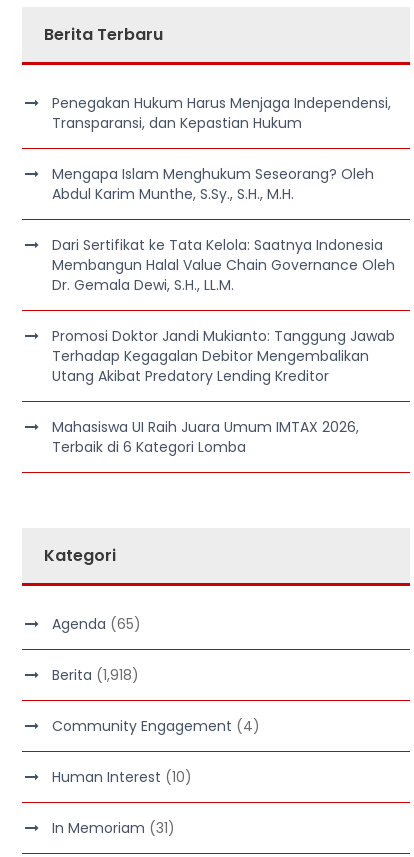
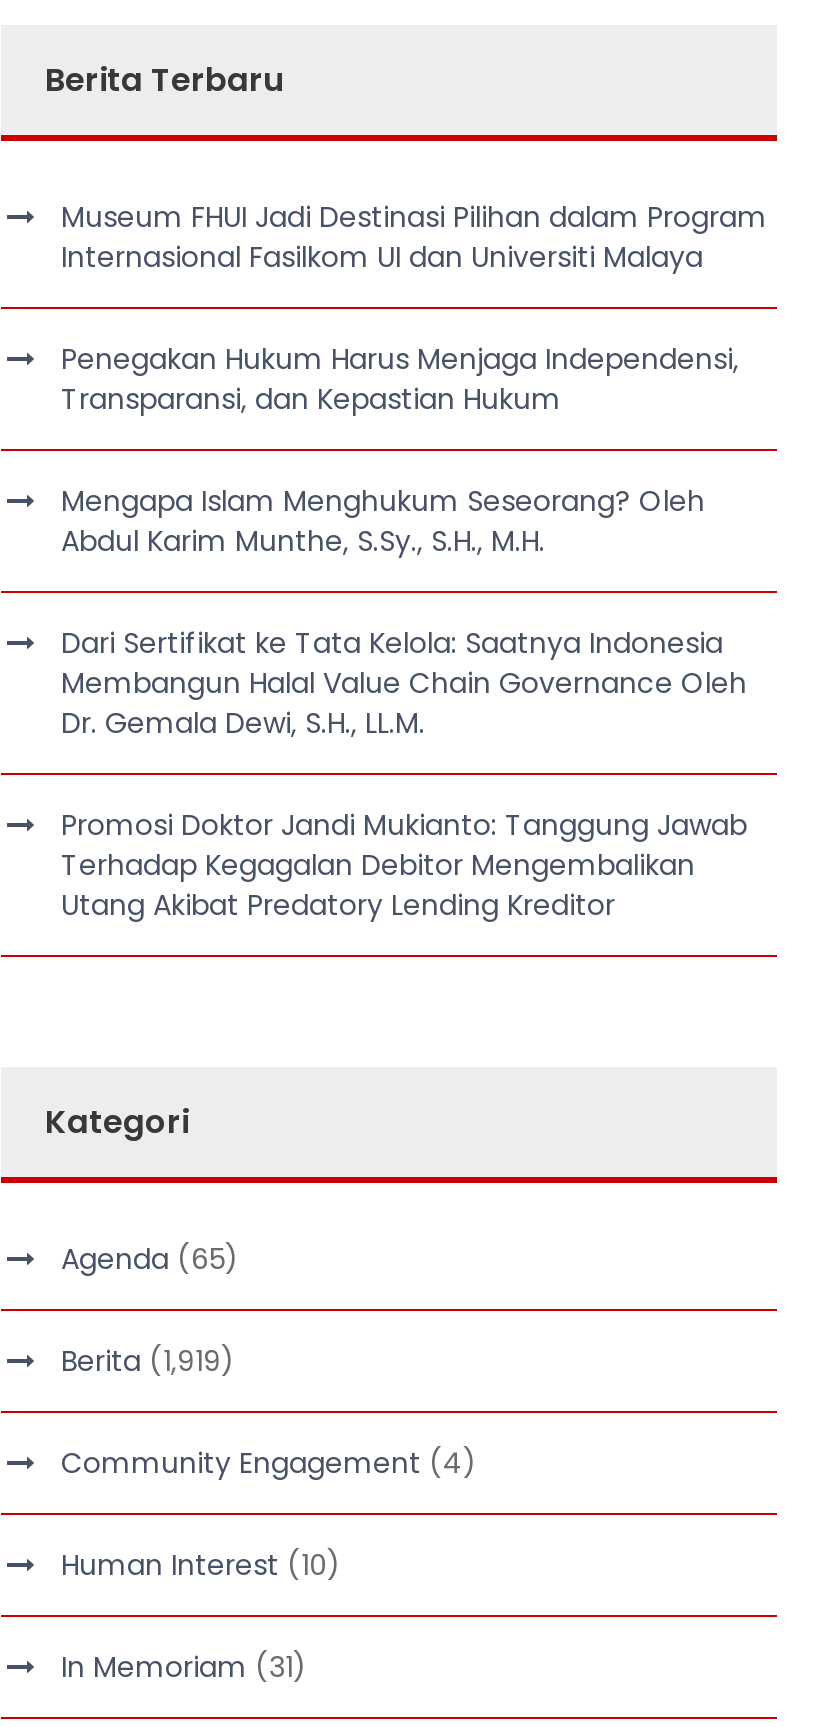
none -> [61,197,767,277] Museum FHUI Jadi Destinasi Pilihan dalam Program | Internasional Fasilkom UI dan Universiti Malaya
moved [52,93,395,386] -> [61,339,747,925]: Penegakan Hukum Harus Menjaga Independensi, | Transparansi, dan Kepastian Hukum | Mengapa Islam Menghukum Seseorang? Oleh | ... | Terhadap Kegagalan Debitor Mengembalikan | Utang Akibat Predatory Lending Kreditor
[52,417,359,457] Mahasiswa UI Raih Juara Umum IMTAX 2026, | Terbaik di 6 Kategori Lomba -> none
[52,665,139,685] Berita (1,918) -> [61,1341,235,1381] Berita (1,919)

